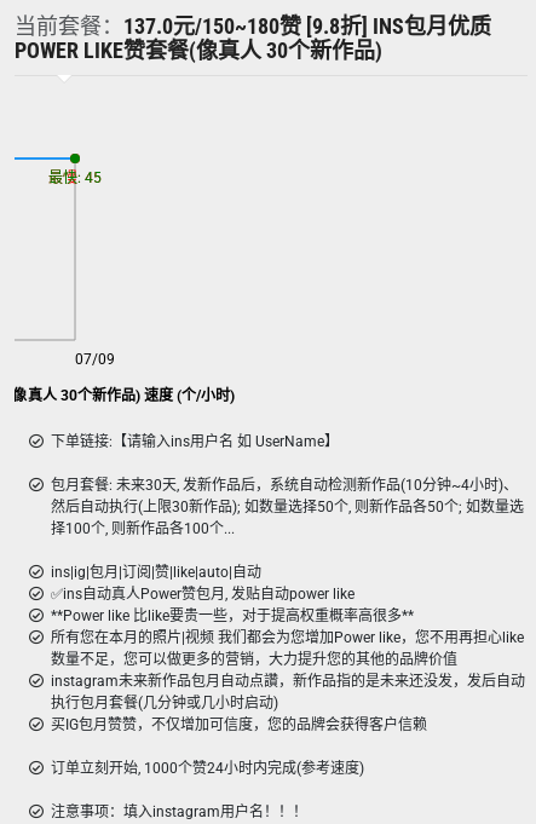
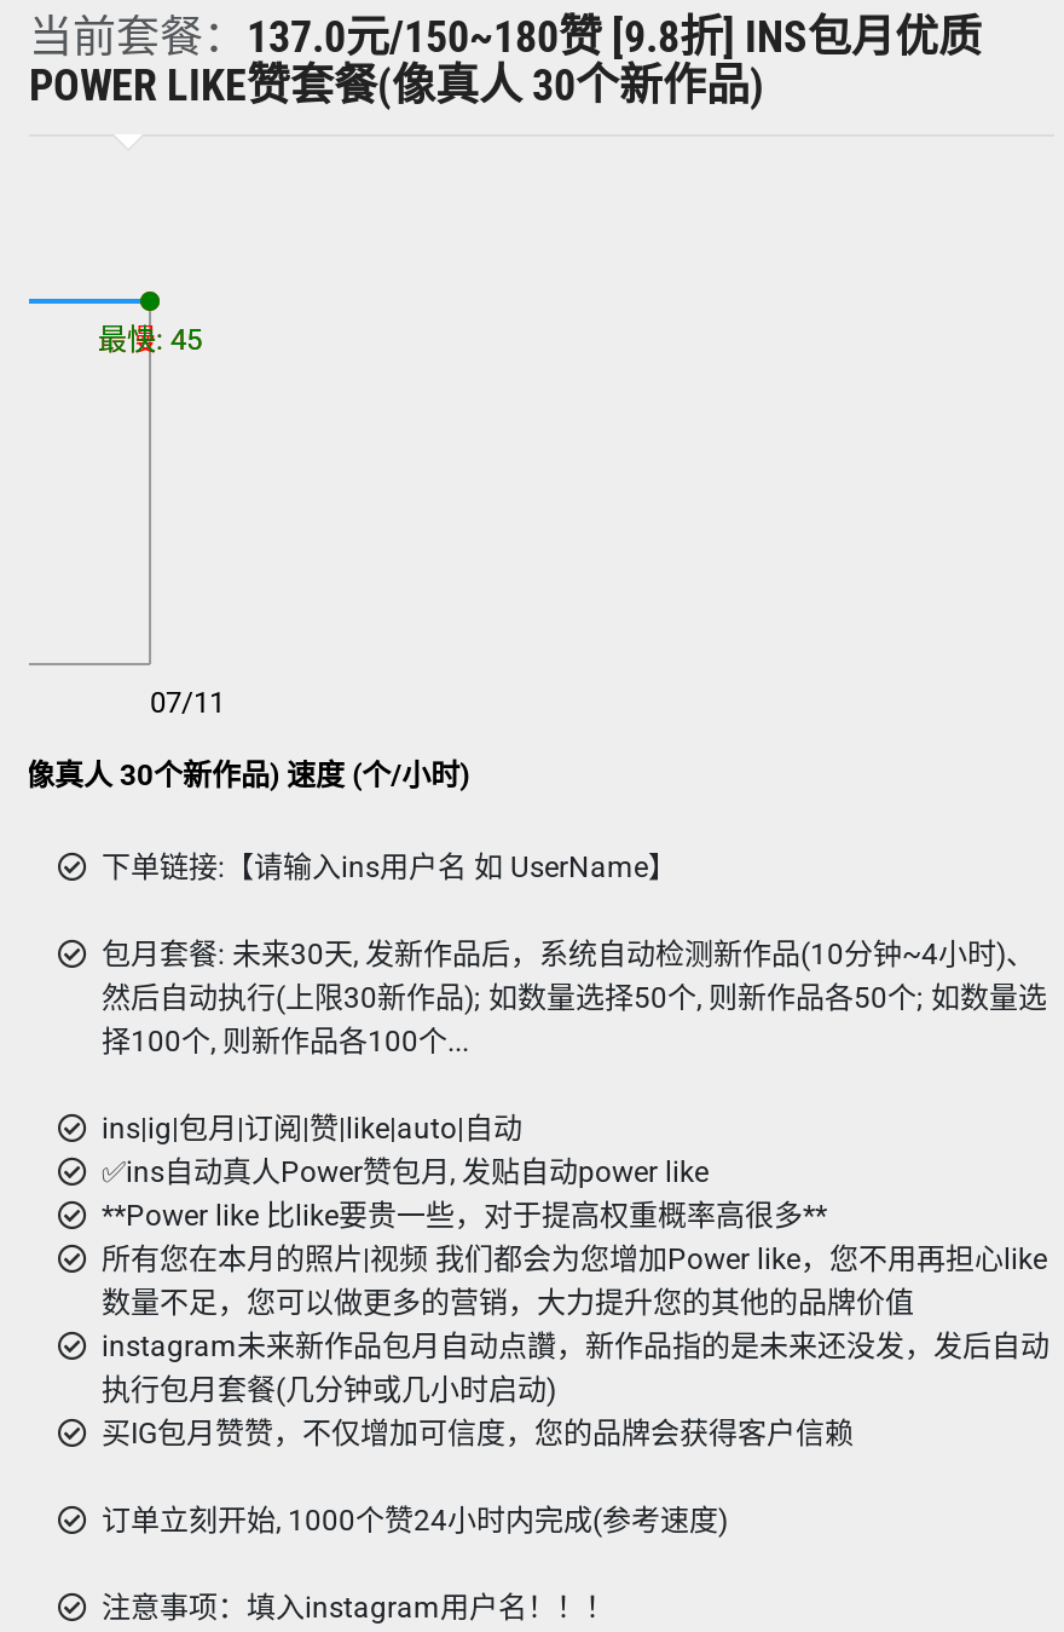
[75,351,115,368] 07/09 -> [150,686,225,720] 07/11

